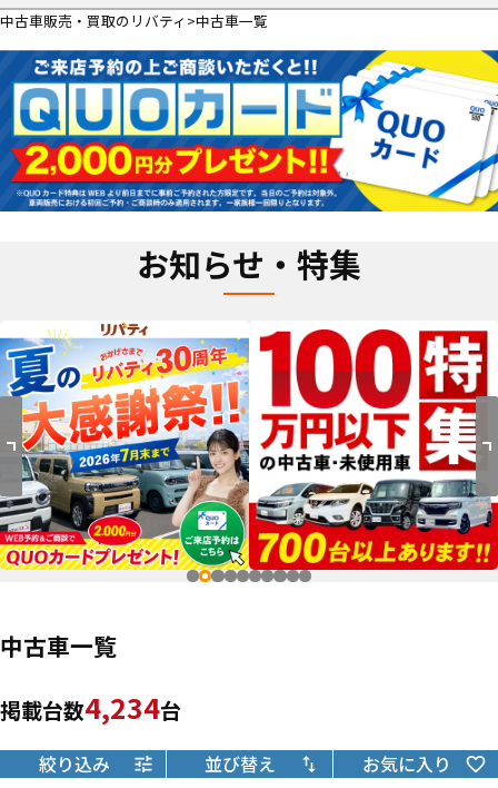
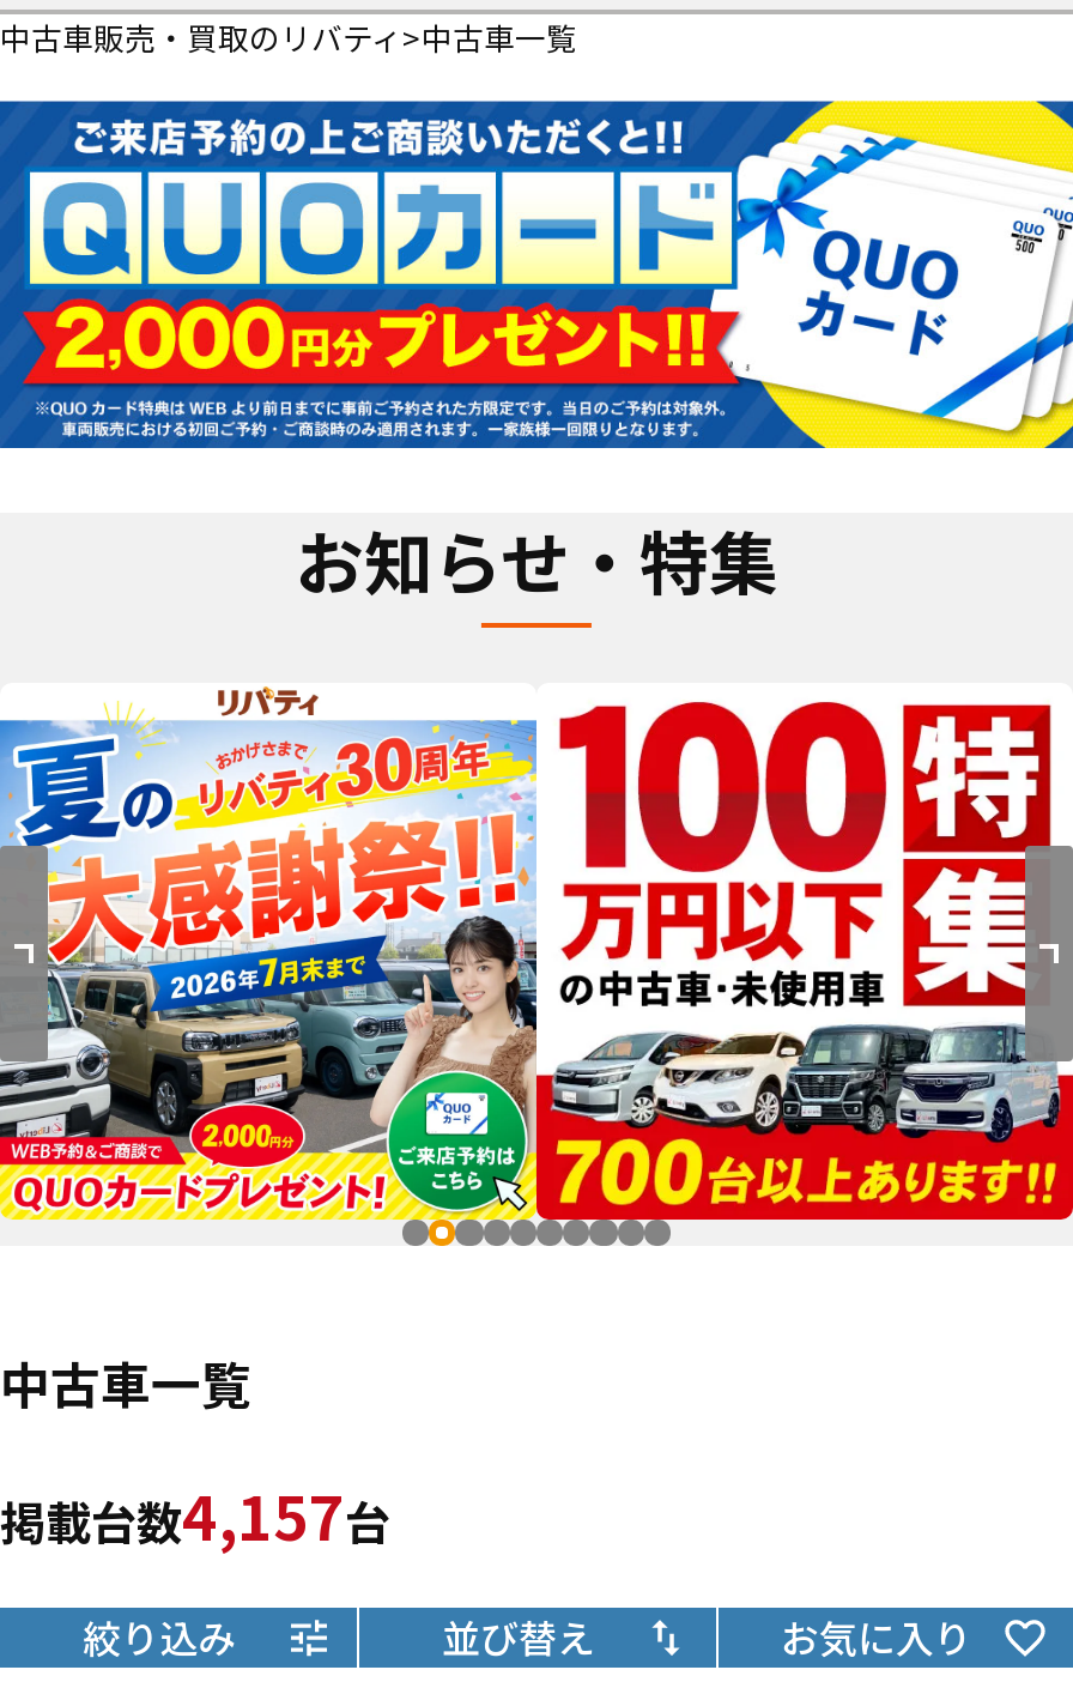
[0,687,181,727] 掲載台数4,234台 -> [0,1471,390,1557] 掲載台数4,157台

